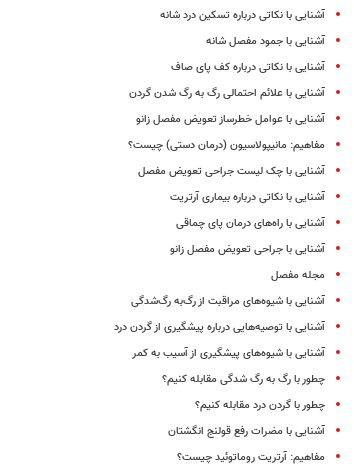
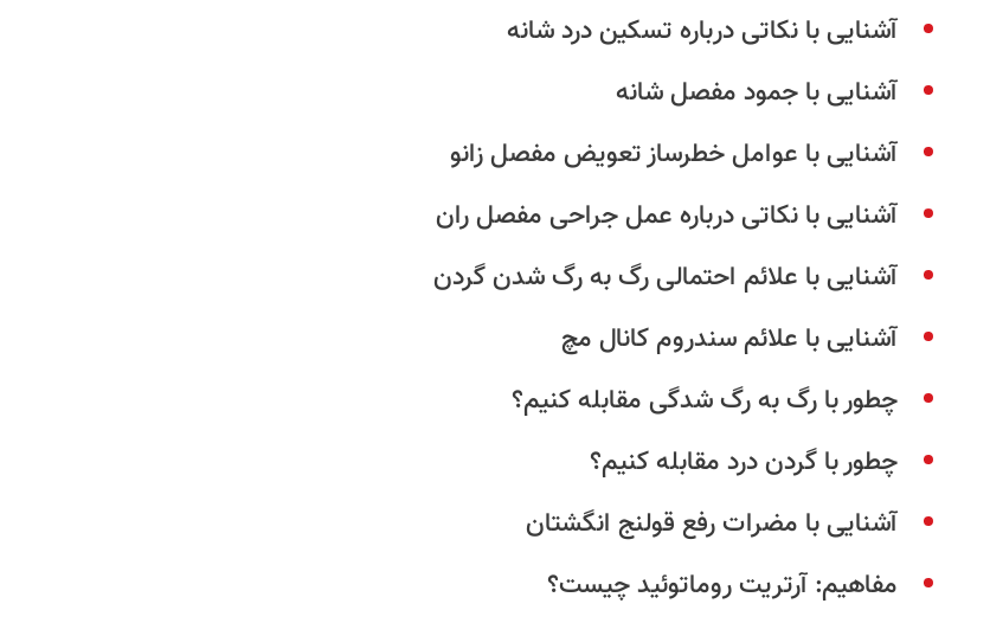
[171,59,325,76] آشنایی با نکاتی درباره کف پای صاف -> [436,197,898,237] آشنایی با نکاتی درباره عمل جراحی مفصل ران
moved [129,85,325,102] -> [433,258,898,298]: آشنایی با علائم احتمالی رگ‌ به رگ شدن گردن
moved [136,111,325,128] -> [450,135,898,175]: آشنایی با عوامل خطرساز تعویض مفصل زانو
[114,137,325,362] مفاهیم: مانیپولاسیون (درمان دستی)‌ چیست؟ | آشنایی با چک‌ لیست جراحی تعویض مفصل | آشنایی با نکاتی درباره بیماری آرتریت | آشنایی با راه‌های درمان پای چماقی | آشنایی با جراحی تعویض مفصل زانو | مجله مفصل | آشنایی با شیوه‌های مراقبت از رگ‌به رگ‌شدگی | آشنایی با توصیه‌هایی درباره پیشگیری از گردن ‌درد | آشنایی با شیوه‌های پیشگیری از آسیب به کمر -> [561,320,898,360] آشنایی با علائم سندروم کانال مچ

